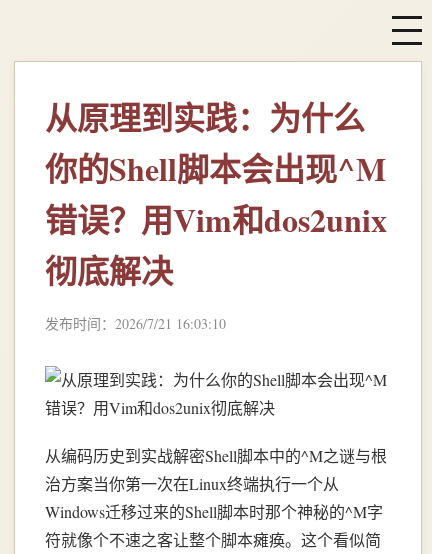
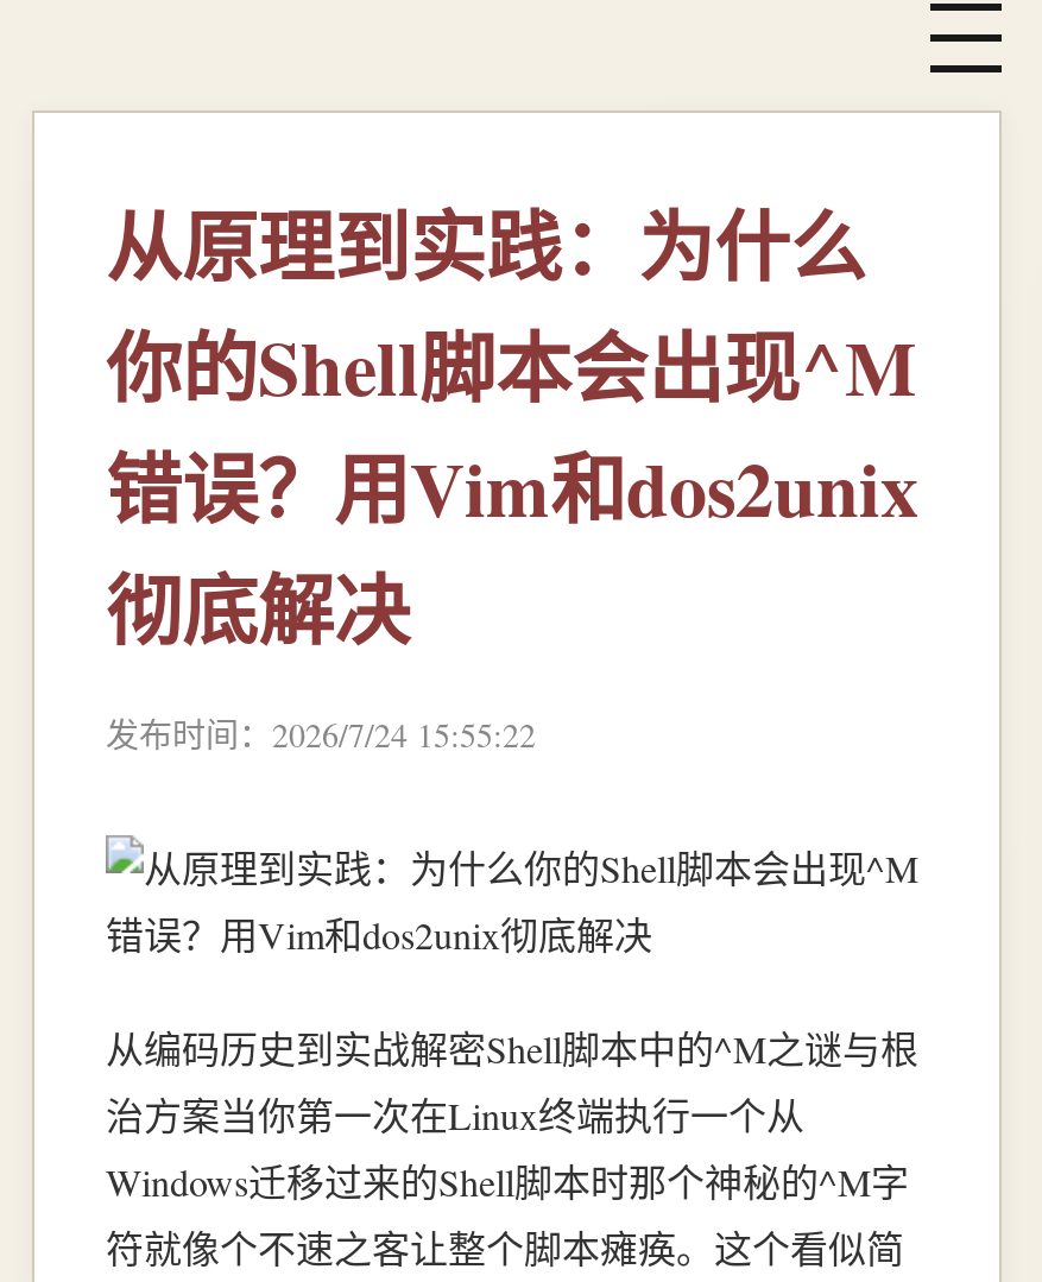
[45,314,226,333] 发布时间：2026/7/21 16:03:10 -> [106,712,536,757] 发布时间：2026/7/24 15:55:22

